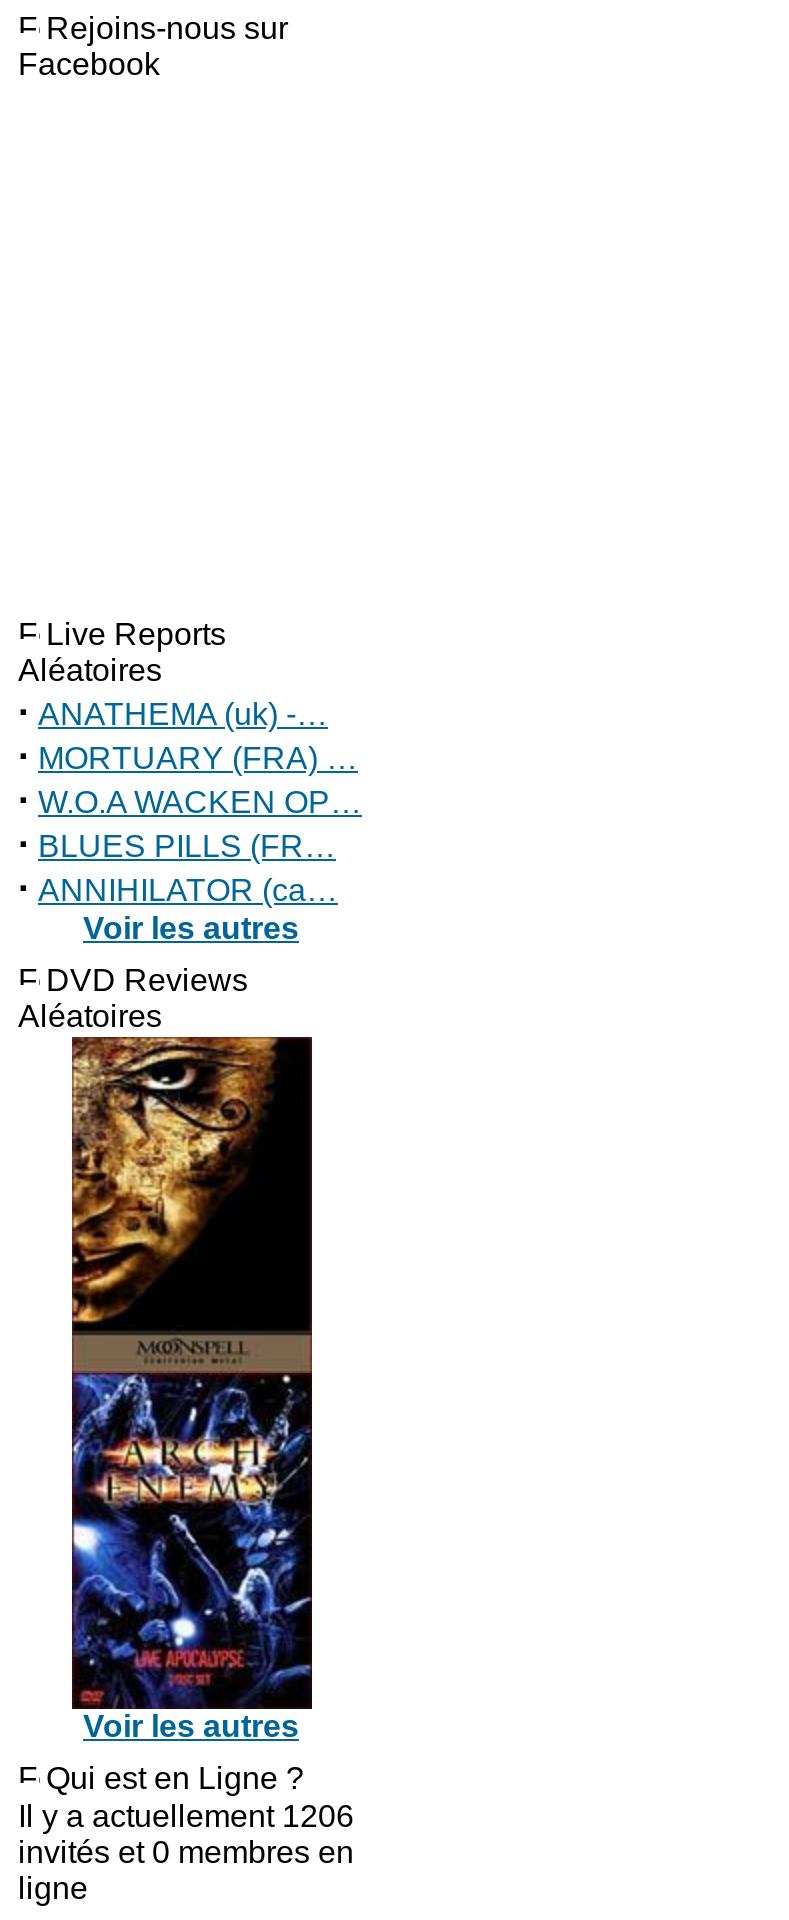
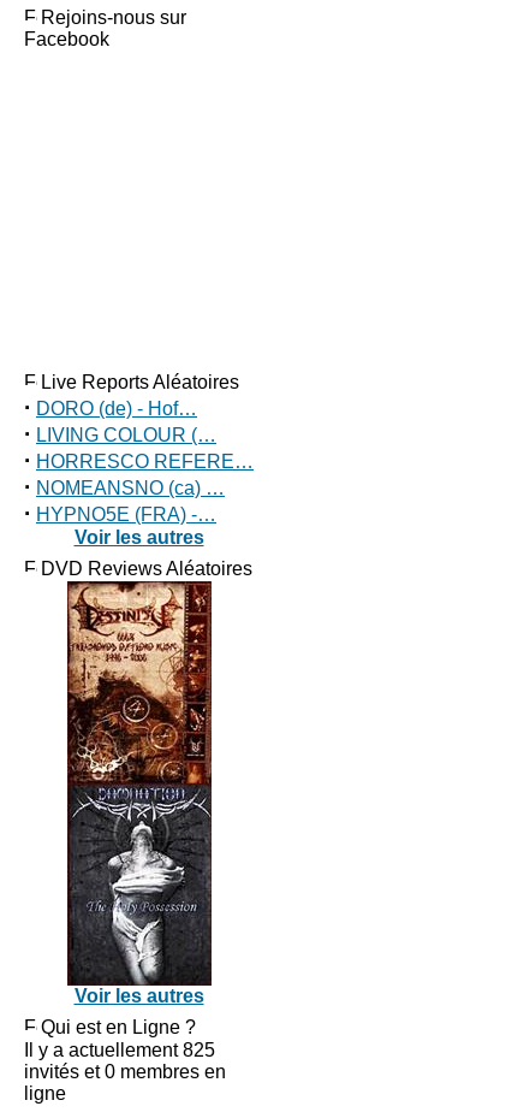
[18,617,362,909] Live Reports | Aléatoires | · ANATHEMA (uk) -… | · MORTUARY (FRA) … | · W.O.A WACKEN OP… | · BLUES PILLS (FR… | · ANNIHILATOR (ca… -> [24,372,254,526] Live Reports Aléatoires | · DORO (de) - Hof… | · LIVING COLOUR (… | · HORRESCO REFERE… | · NOMEANSNO (ca) … | · HYPNO5E (FRA) -…
[70,1049,330,1695] [image] -> [56,588,213,977] [image]
[18,1799,354,1833] Il y a actuellement 1206 -> [24,1040,215,1060] Il y a actuellement 825

